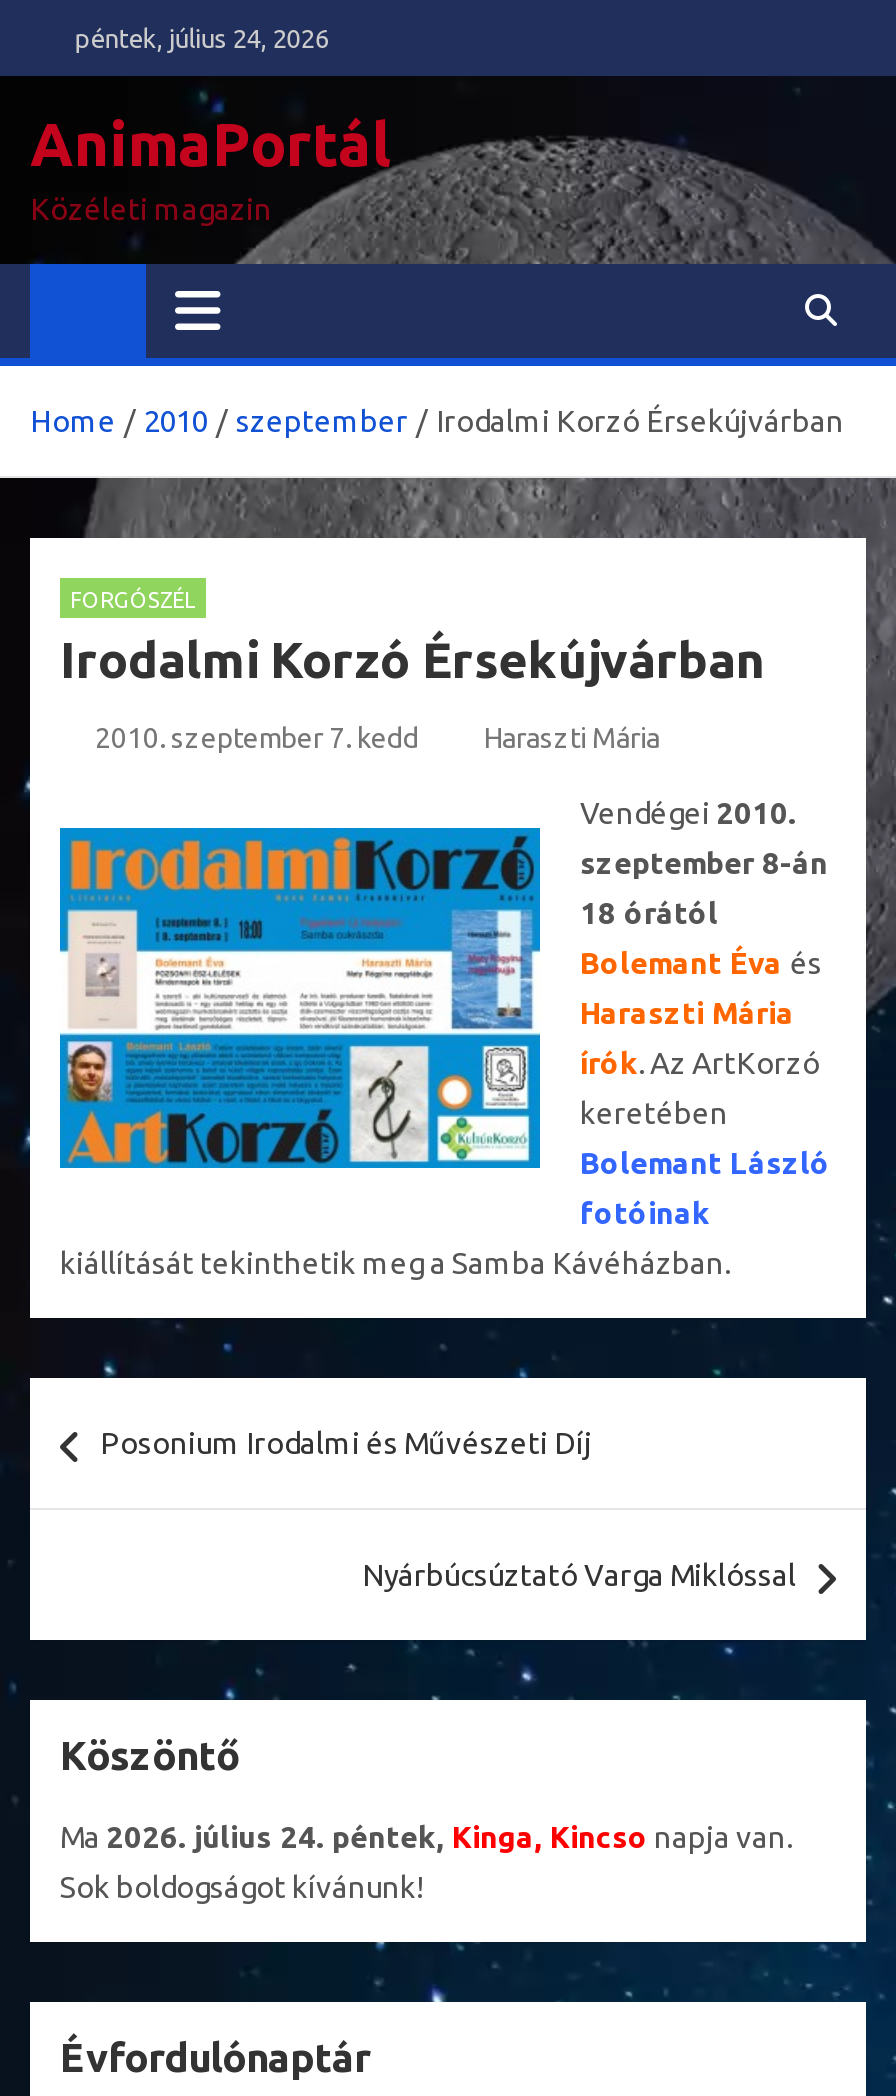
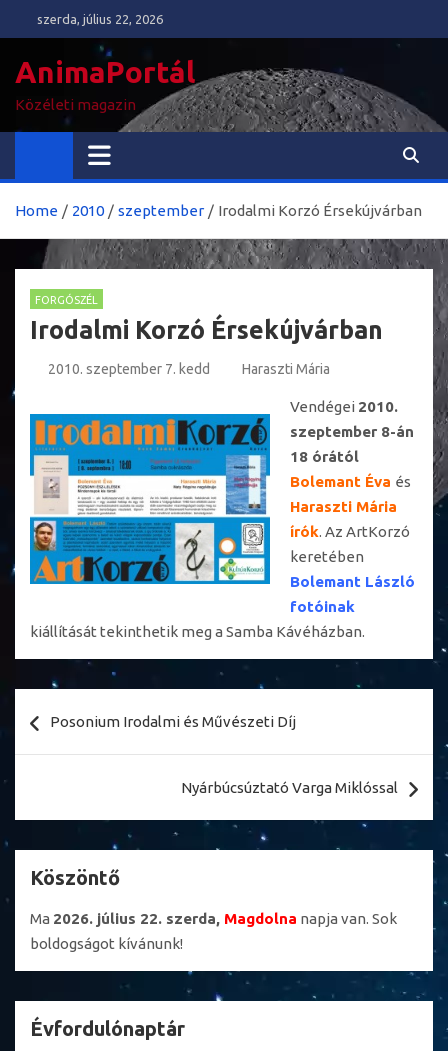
[62,24,328,52] péntek, július 24, 2026 -> [31,12,163,26] szerda, július 22, 2026
[60,1820,792,1854] Ma 2026. július 24. péntek, Kinga, Kincso napja van. -> [30,910,397,927] Ma 2026. július 22. szerda, Magdolna napja van. Sok
[60,1870,422,1904] Sok boldogságot kívánunk! -> [30,935,183,952] boldogságot kívánunk!

